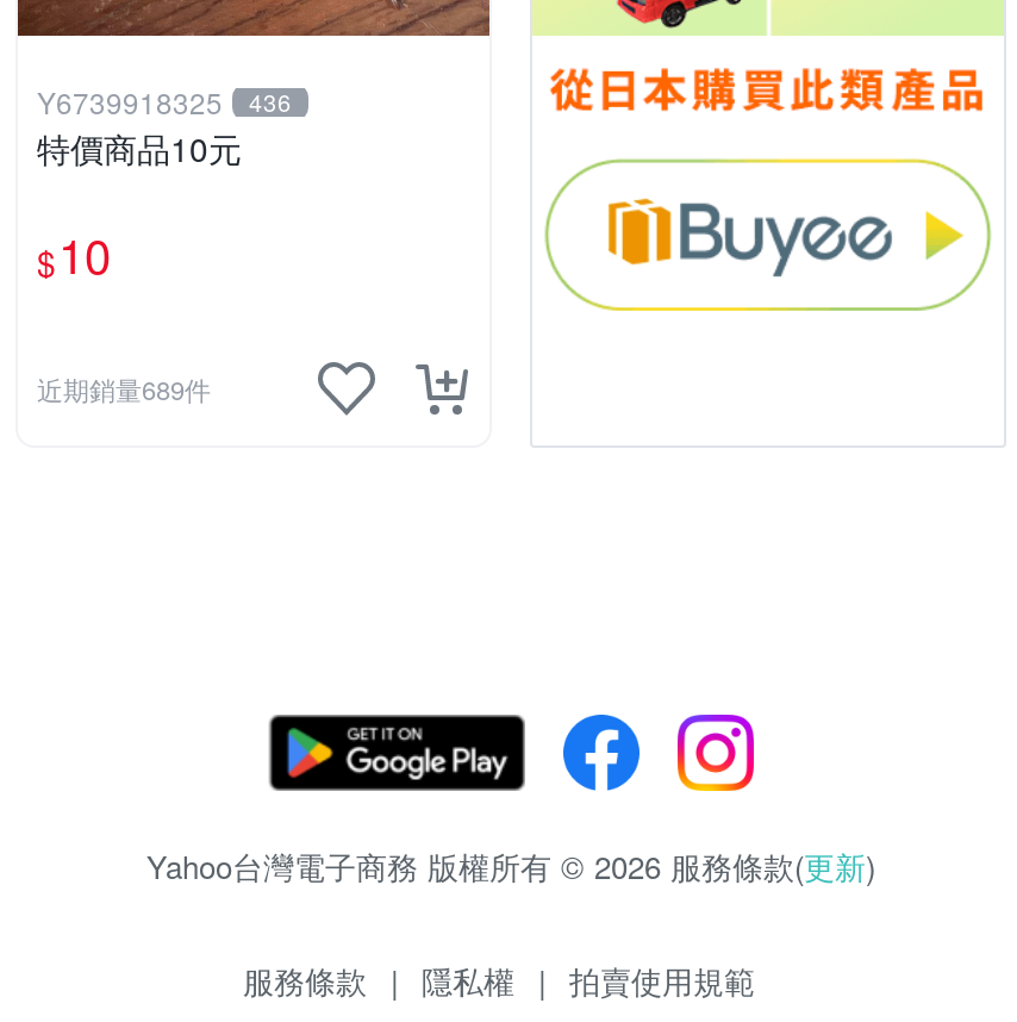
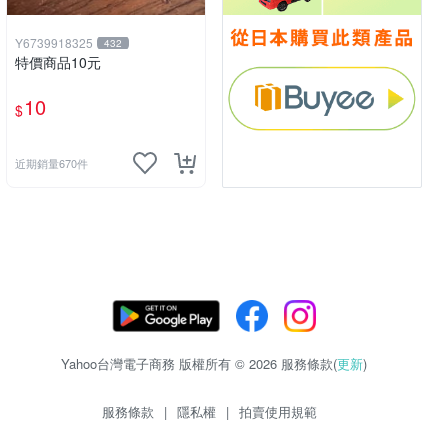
[37,82,292,122] Y6739918325 436 -> [15,34,122,51] Y6739918325 432
[37,370,211,408] 近期銷量689件 -> [15,155,88,171] 近期銷量670件

